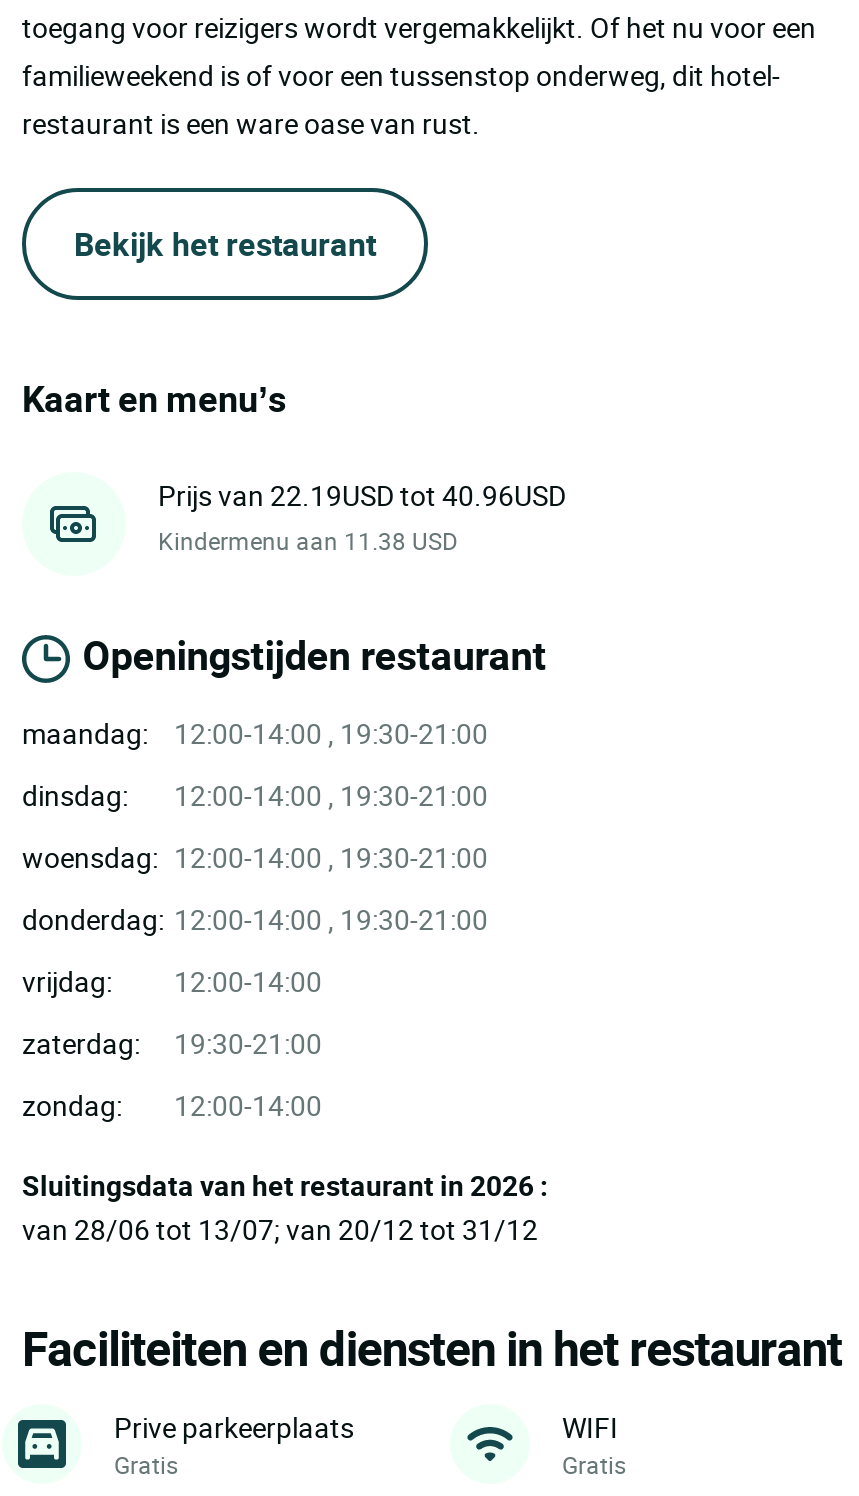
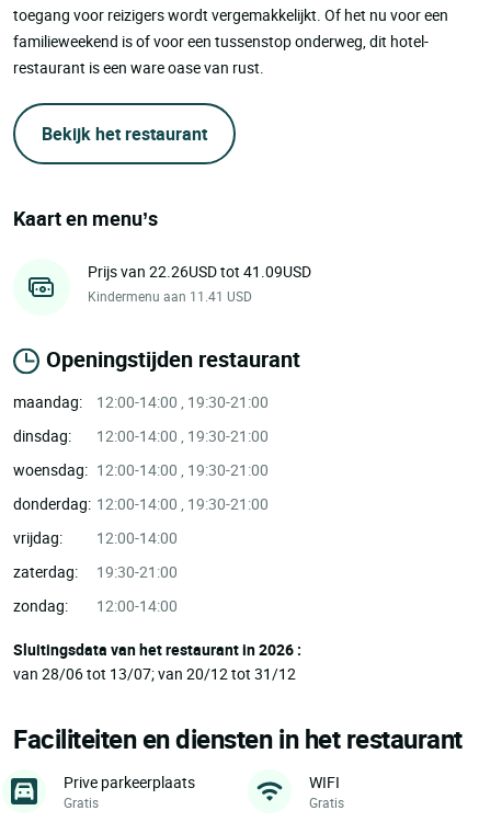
[158,475,566,513] Prijs van 22.19USD tot 40.96USD -> [88,260,311,281] Prijs van 22.26USD tot 41.09USD
[158,523,458,555] Kindermenu aan 11.38 USD -> [88,287,252,304] Kindermenu aan 11.41 USD

